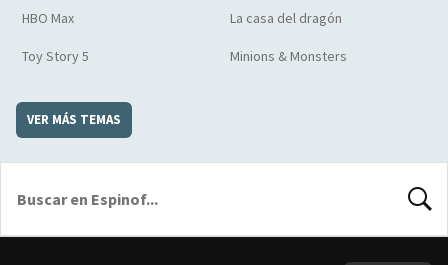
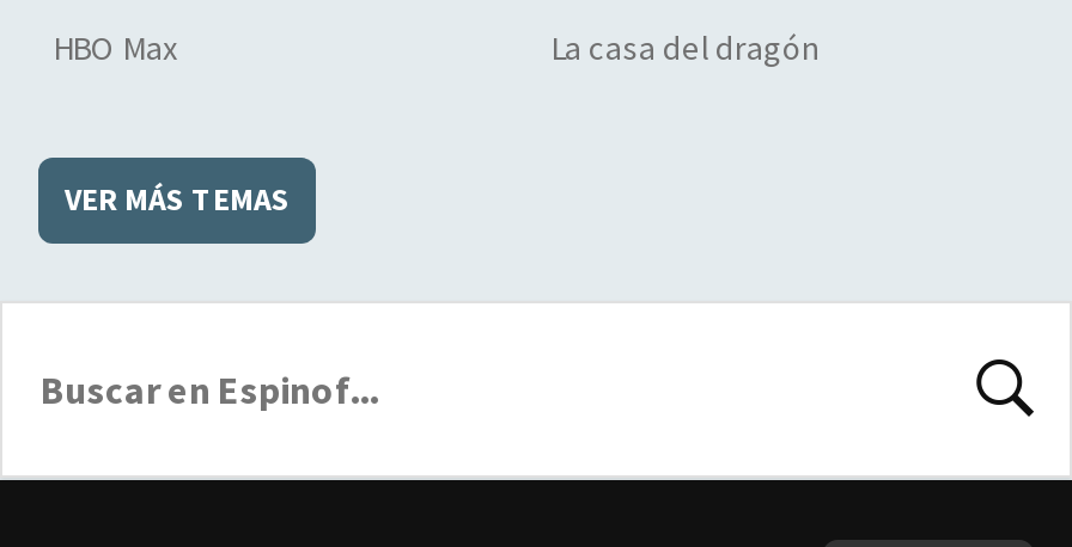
[22,47,347,65] Toy Story 5 | Minions & Monsters -> none

